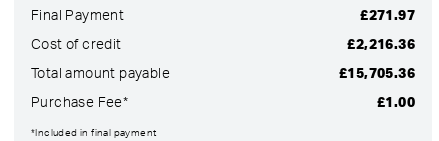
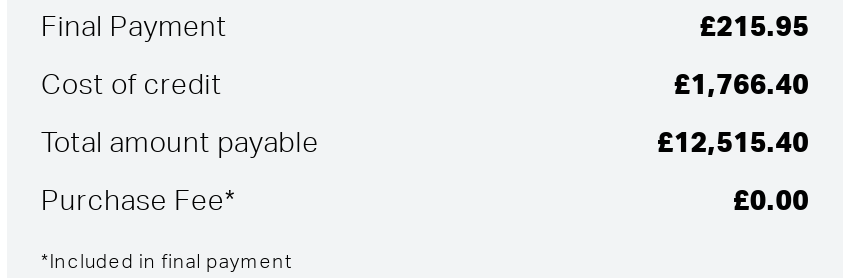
[360,9,415,23] £271.97 -> [699,14,809,42] £215.95
[347,38,415,52] £2,216.36 -> [674,72,809,100] £1,766.40
[339,67,415,81] £15,705.36 -> [657,130,809,158] £12,515.40
[377,96,415,110] £1.00 -> [733,188,809,216] £0.00

